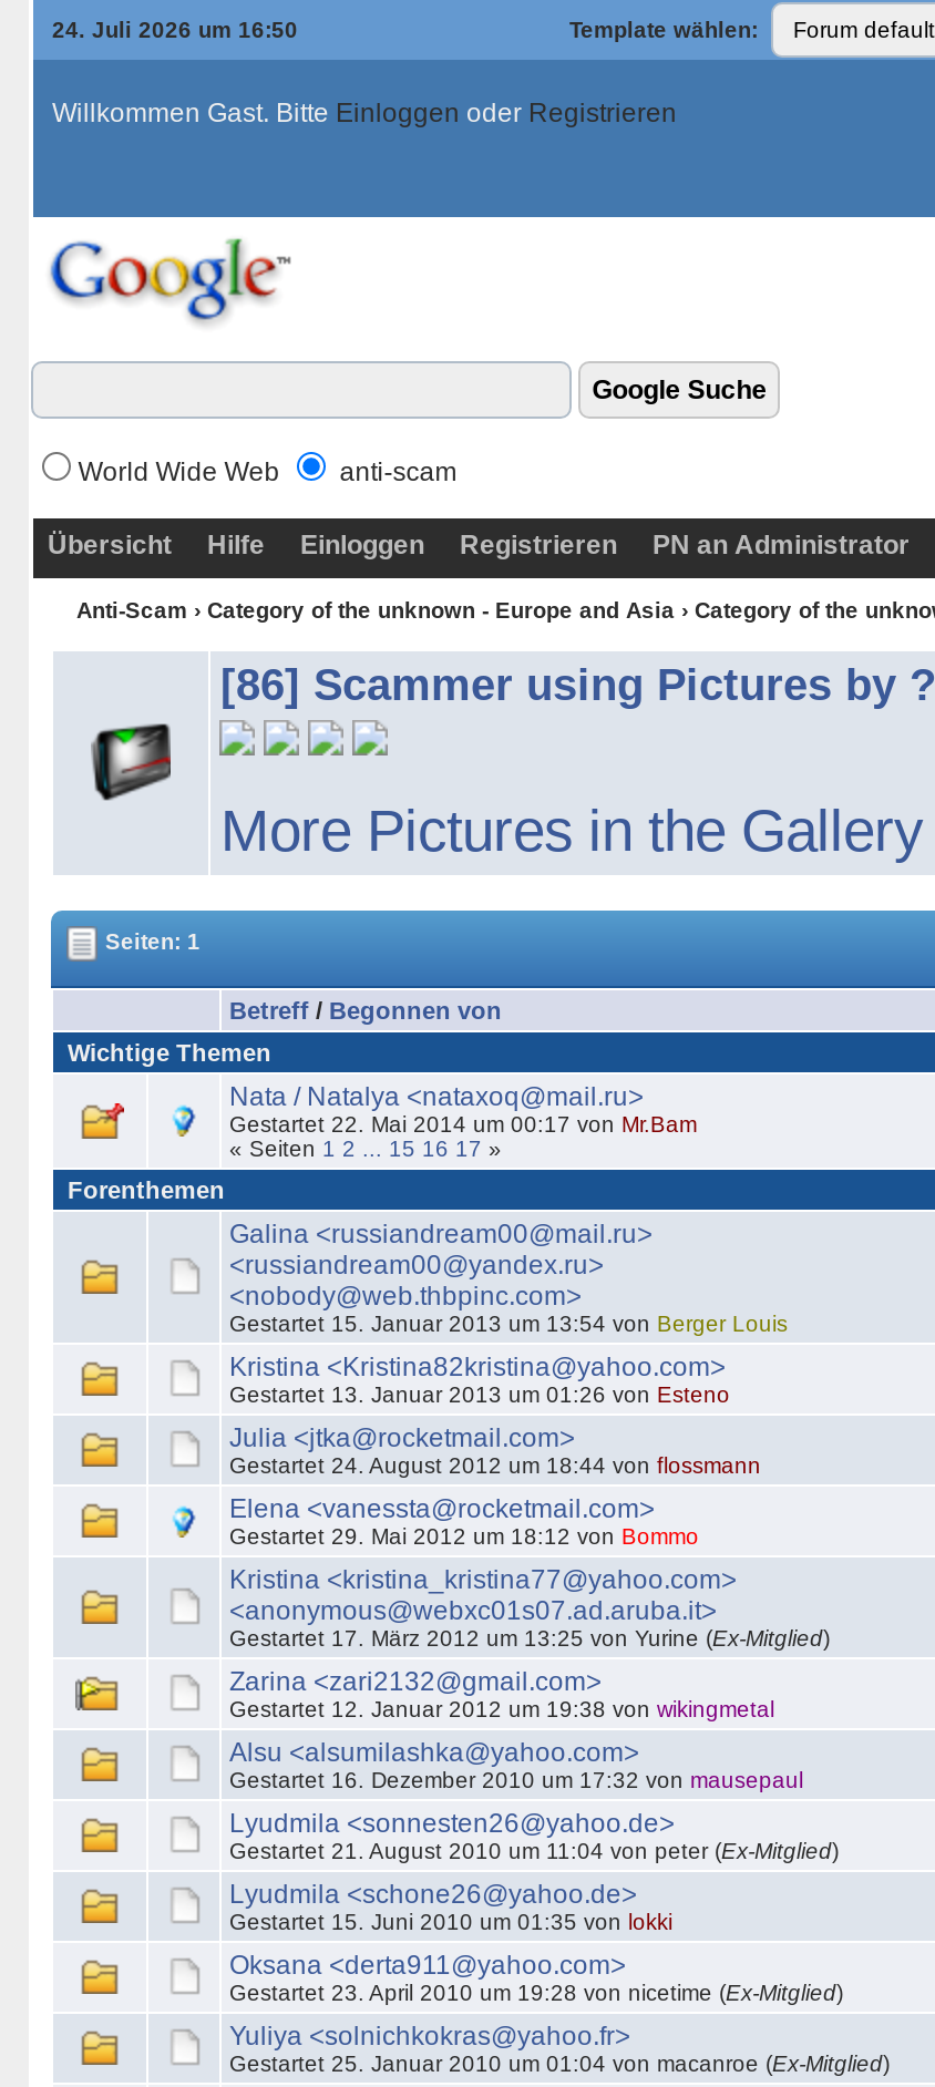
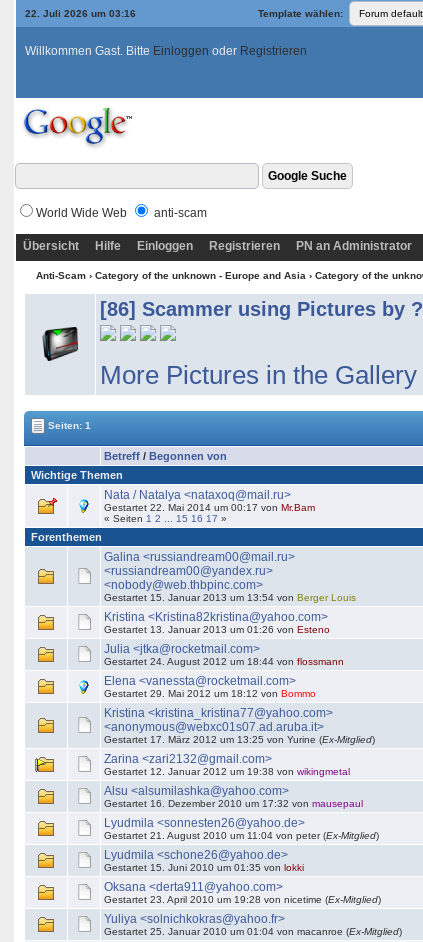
[52,18,298,42] 24. Juli 2026 um 16:50 -> [24,8,135,19] 22. Juli 2026 um 03:16

